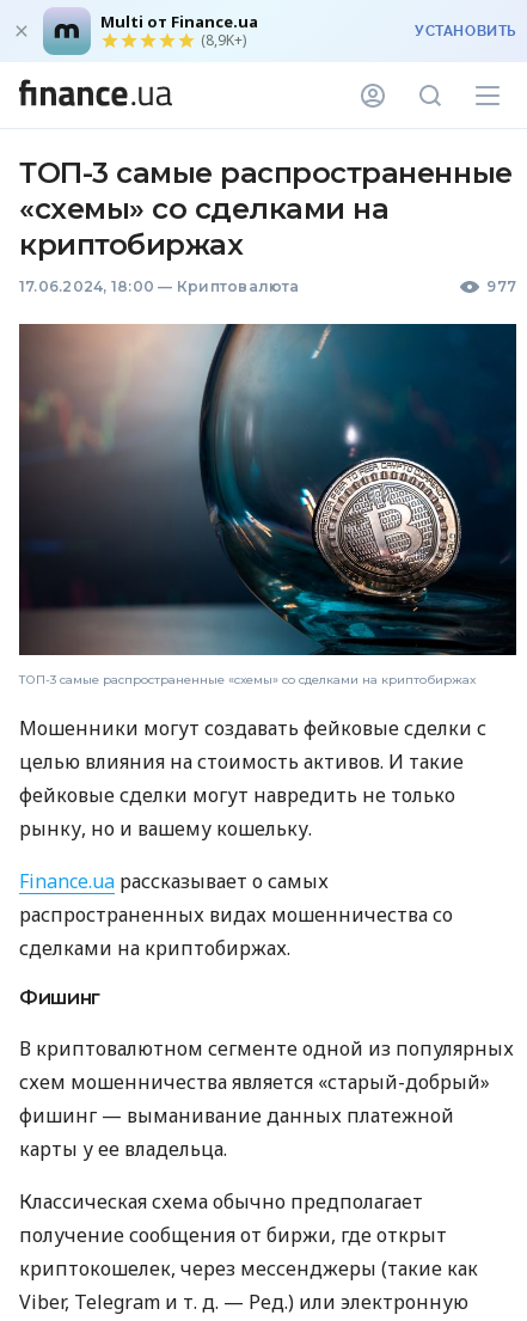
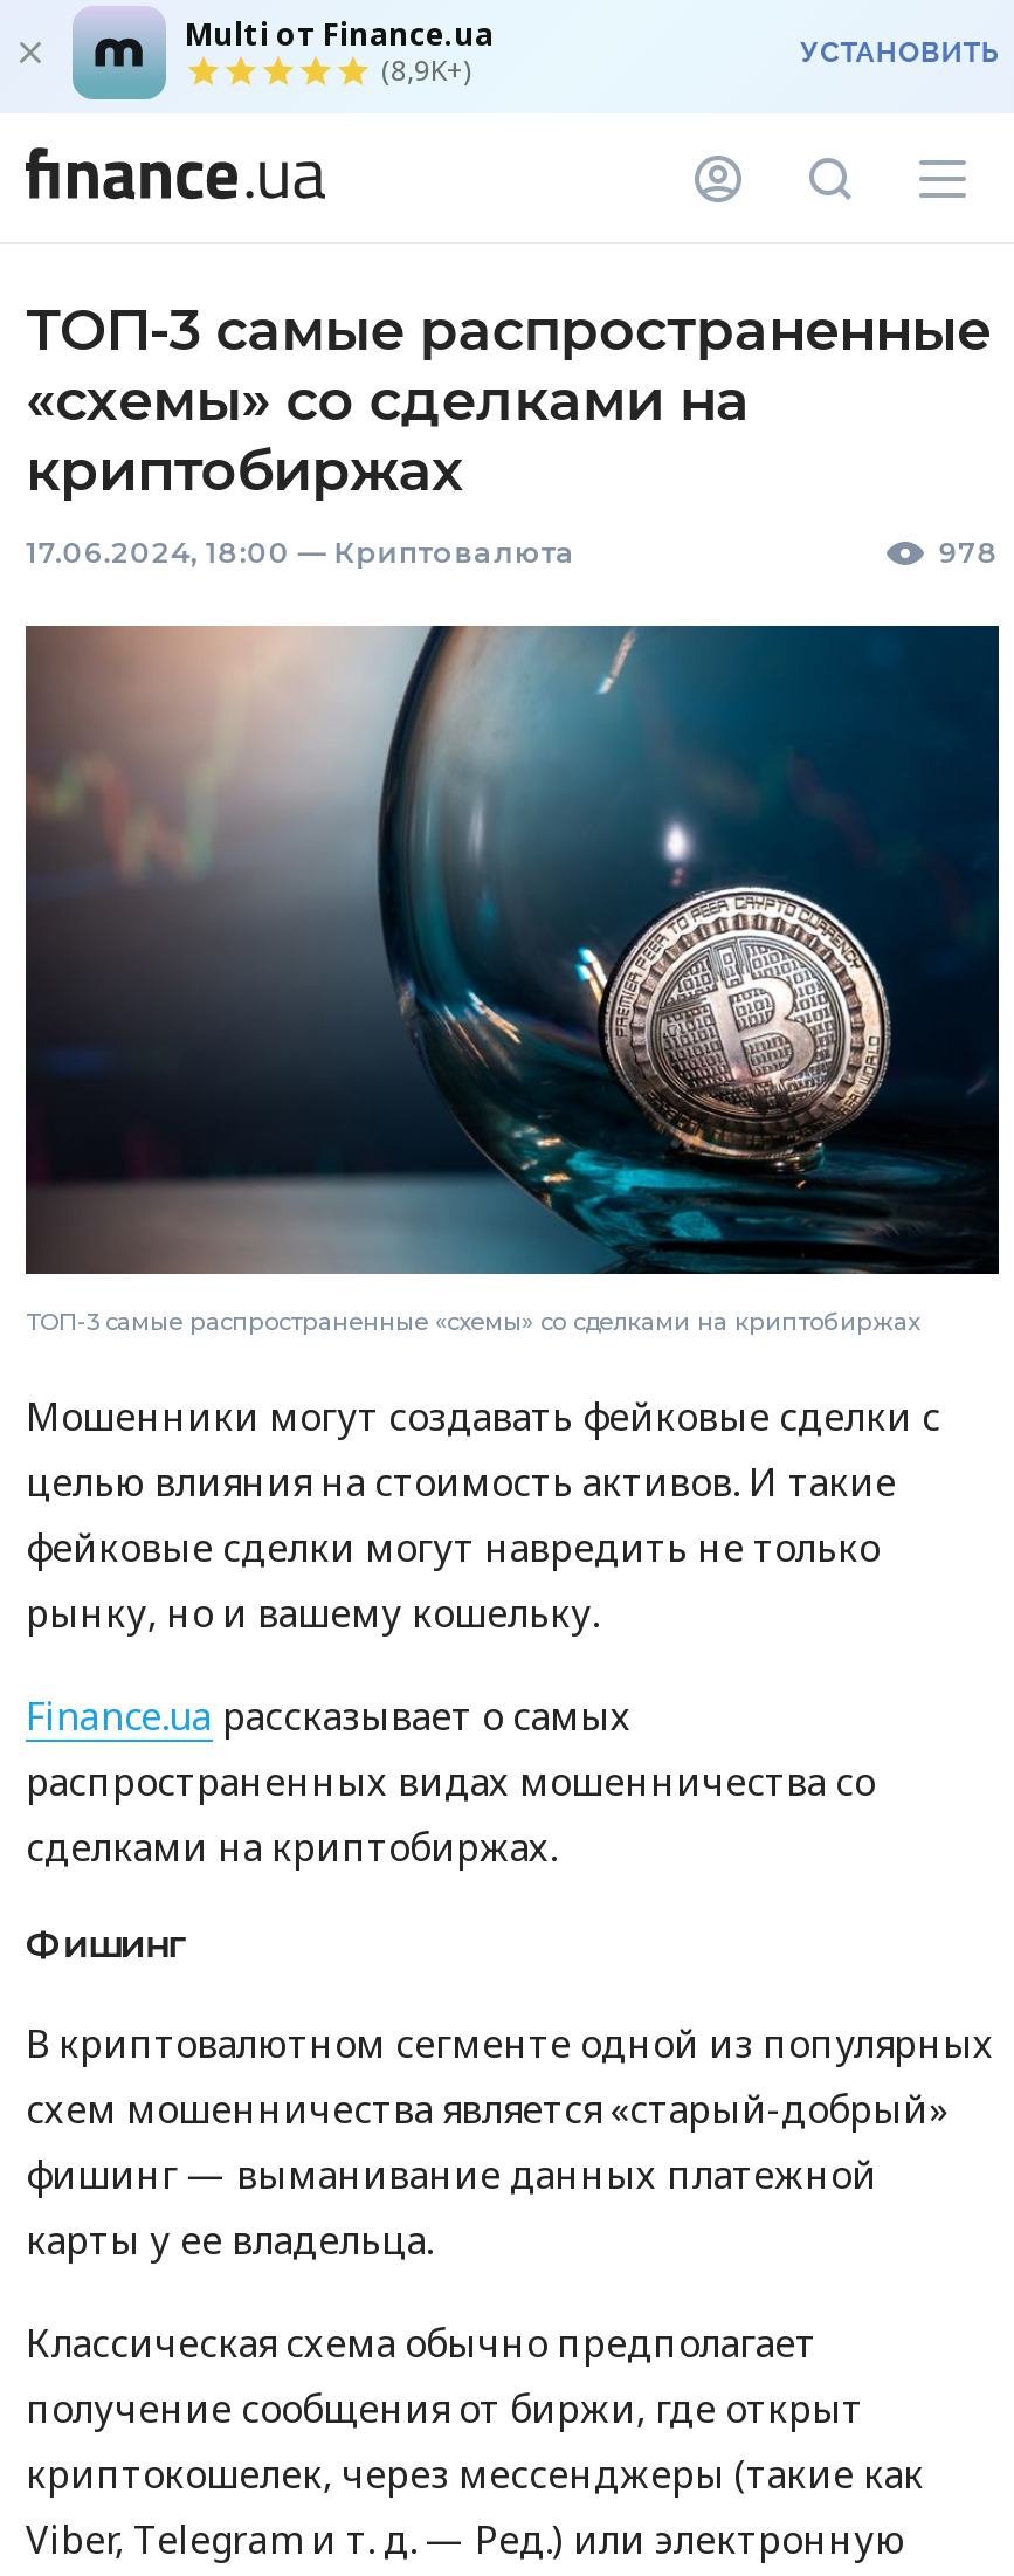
[487,277,516,295] 977 -> [939,535,999,570] 978

